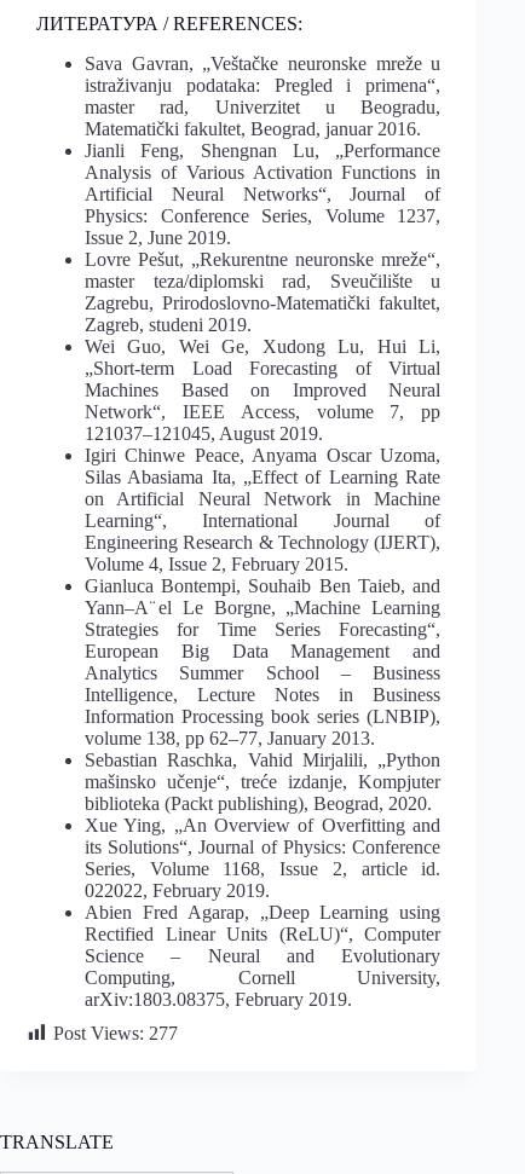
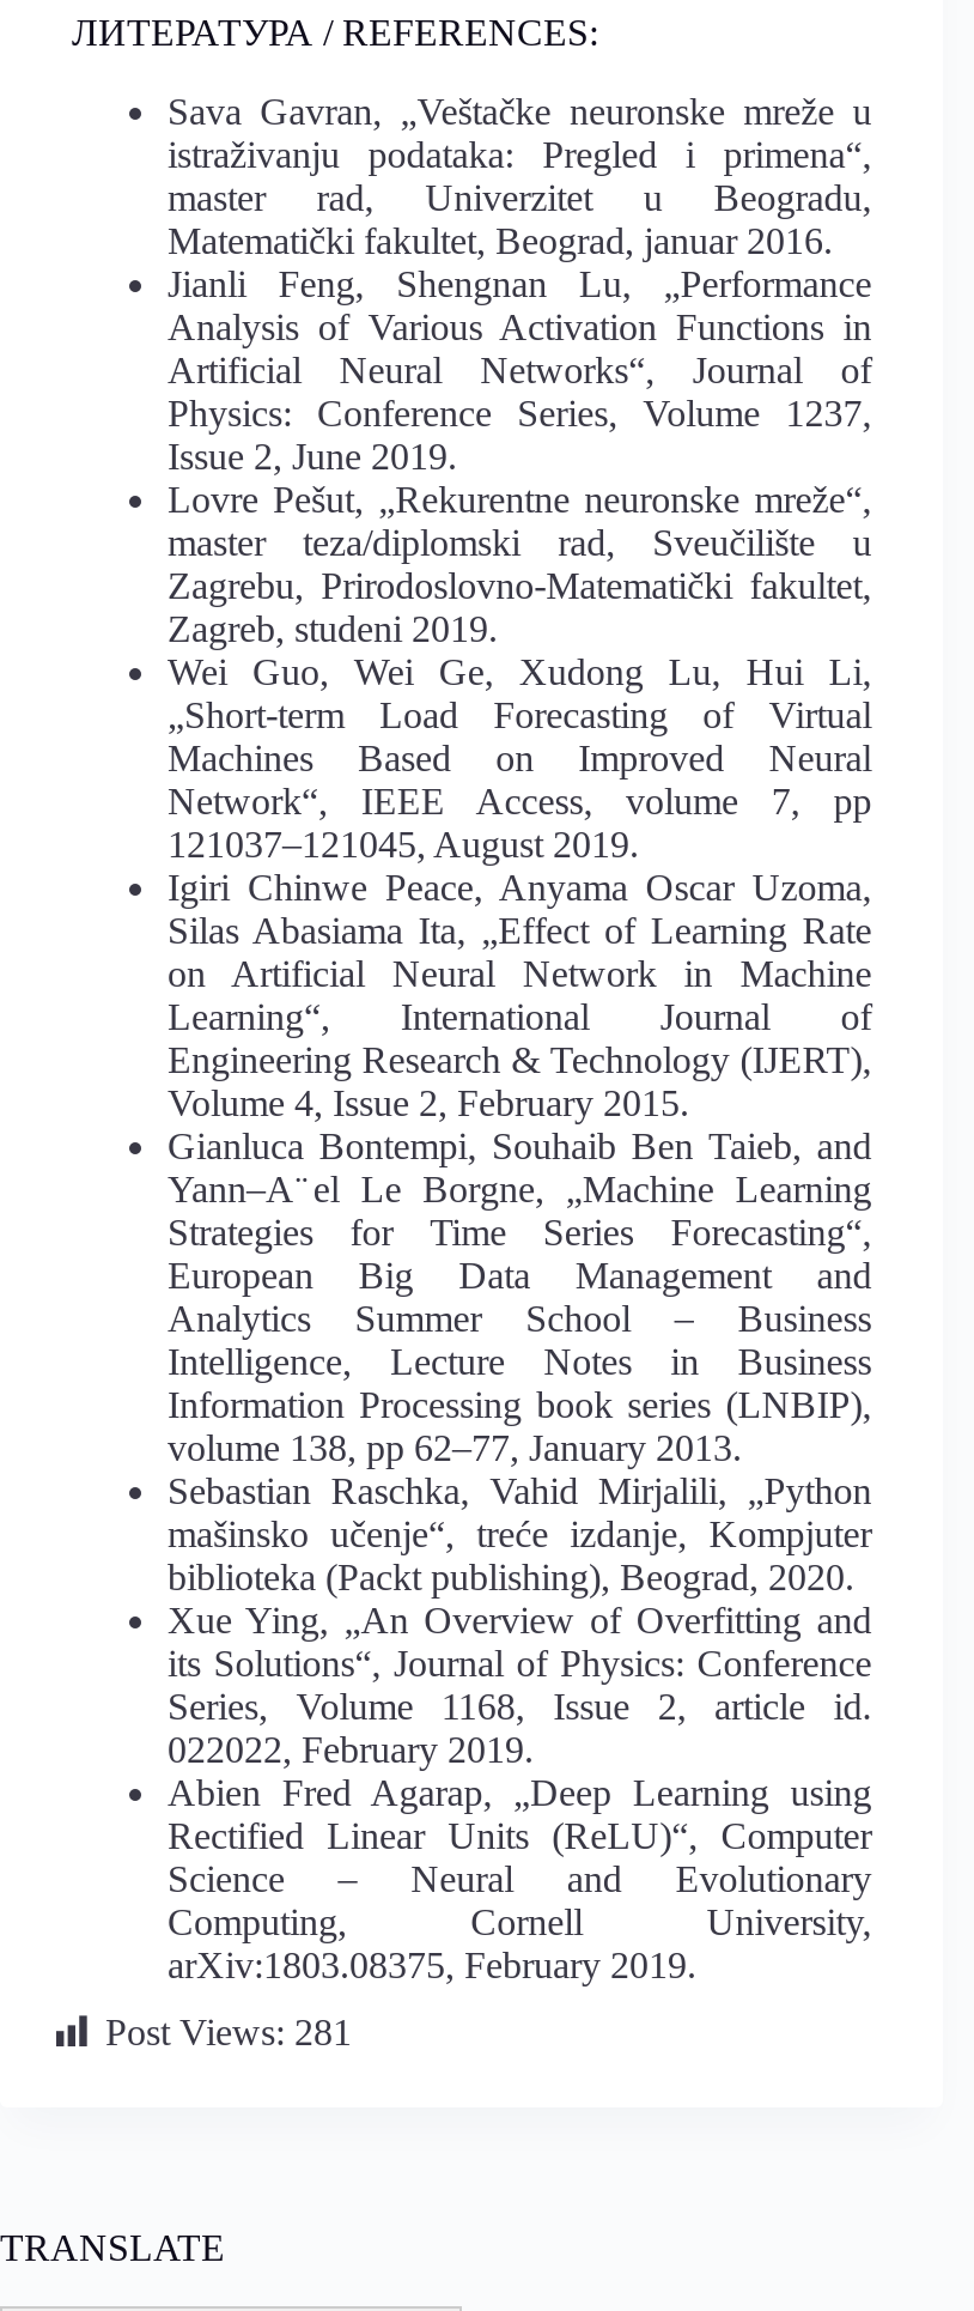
[53,1022,178,1043] Post Views: 277 -> [105,2011,352,2051] Post Views: 281

